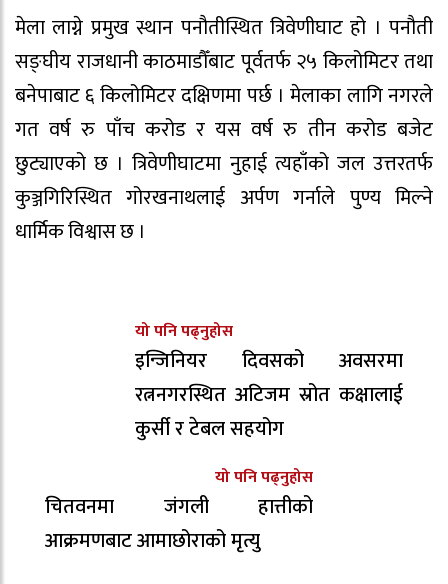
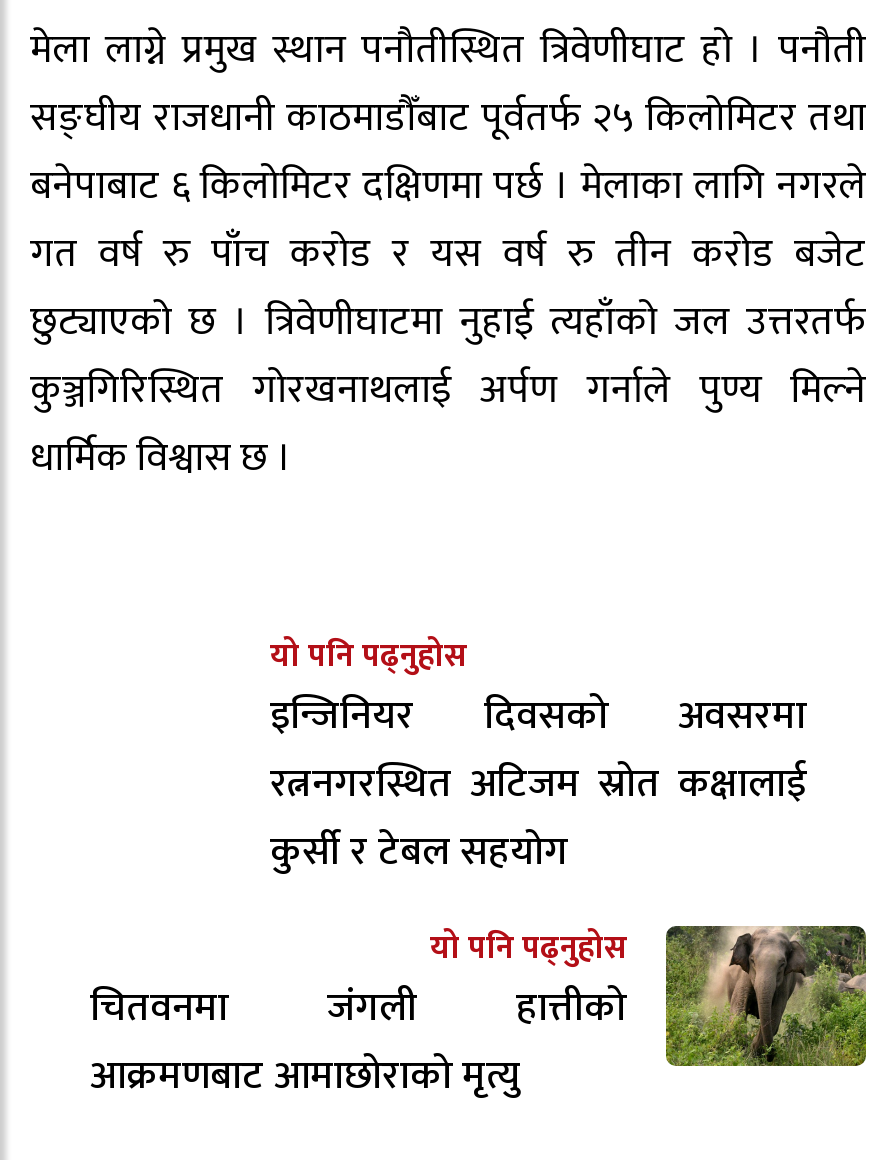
none -> [664,923,868,1069] [image]

